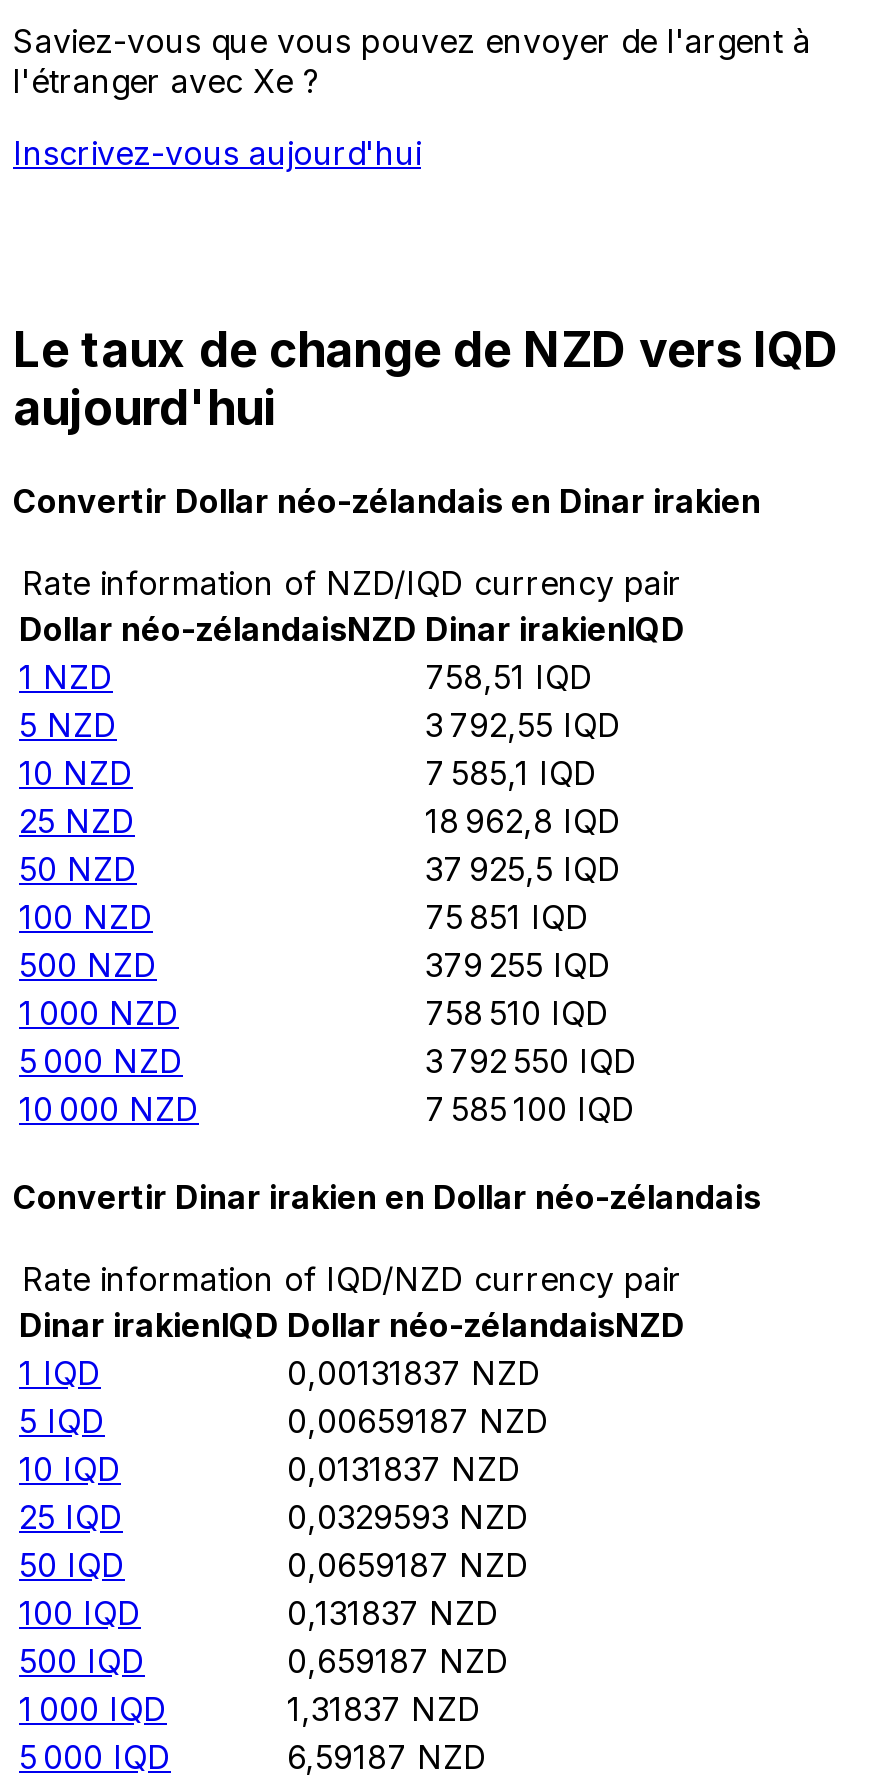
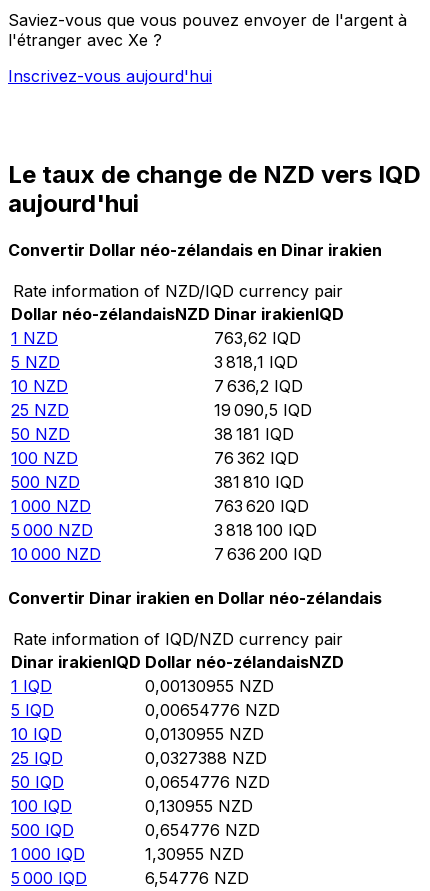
[425,657,593,697] 758,51 IQD -> [214,328,301,348] 763,62 IQD
[425,705,621,745] 3 792,55 IQD -> [214,352,298,372] 3 818,1 IQD
[425,753,597,793] 7 585,1 IQD -> [214,376,303,396] 7 636,2 IQD
[425,801,621,841] 18 962,8 IQD -> [214,400,312,420] 19 090,5 IQD
[425,849,621,889] 37 925,5 IQD -> [214,424,294,444] 38 181 IQD
[425,897,589,937] 75 851 IQD -> [214,448,299,468] 76 362 IQD
[425,945,611,985] 379 255 IQD -> [214,472,304,492] 381 810 IQD
[425,993,609,1033] 758 510 IQD -> [214,496,309,516] 763 620 IQD
[425,1041,637,1081] 3 792 550 IQD -> [214,520,317,540] 3 818 100 IQD
[425,1089,635,1129] 7 585 100 IQD -> [214,544,322,564] 7 636 200 IQD
[287,1354,541,1394] 0,00131837 NZD -> [145,676,274,696] 0,00130955 NZD
[287,1402,549,1442] 0,00659187 NZD -> [145,700,280,720] 0,00654776 NZD
[287,1450,521,1490] 0,0131837 NZD -> [145,724,264,744] 0,0130955 NZD
[287,1498,529,1538] 0,0329593 NZD -> [145,748,267,768] 0,0327388 NZD
[287,1546,529,1586] 0,0659187 NZD -> [145,772,270,792] 0,0654776 NZD
[287,1594,499,1634] 0,131837 NZD -> [145,796,253,816] 0,130955 NZD
[287,1642,509,1682] 0,659187 NZD -> [145,820,260,840] 0,654776 NZD
[287,1690,481,1730] 1,31837 NZD -> [145,844,244,864] 1,30955 NZD
[287,1738,487,1778] 6,59187 NZD -> [145,868,249,888] 6,54776 NZD

